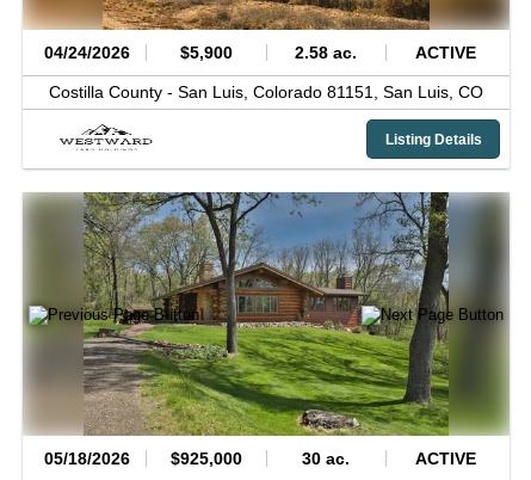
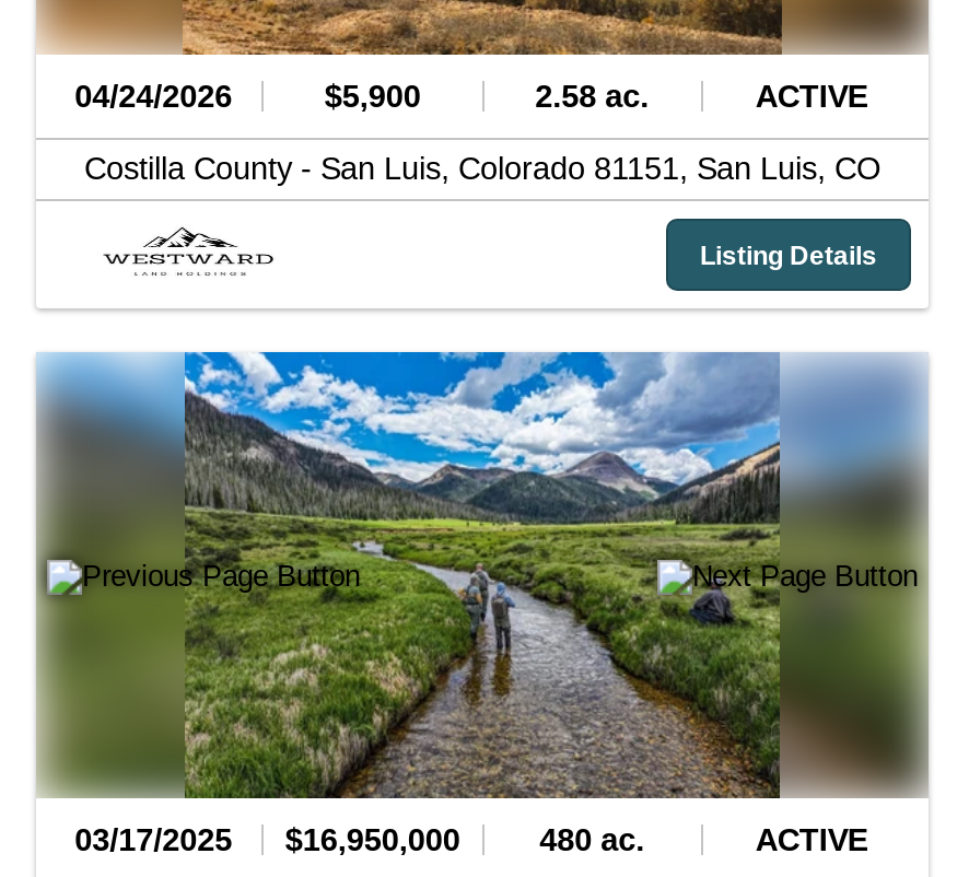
[23,191,510,468] [image] | 05/18/2026 -> [36,350,926,856] [image] | 03/17/2025
[171,448,242,468] $925,000 -> [285,821,460,856] $16,950,000
[302,448,350,468] 30 ac. -> [539,821,644,856] 480 ac.

